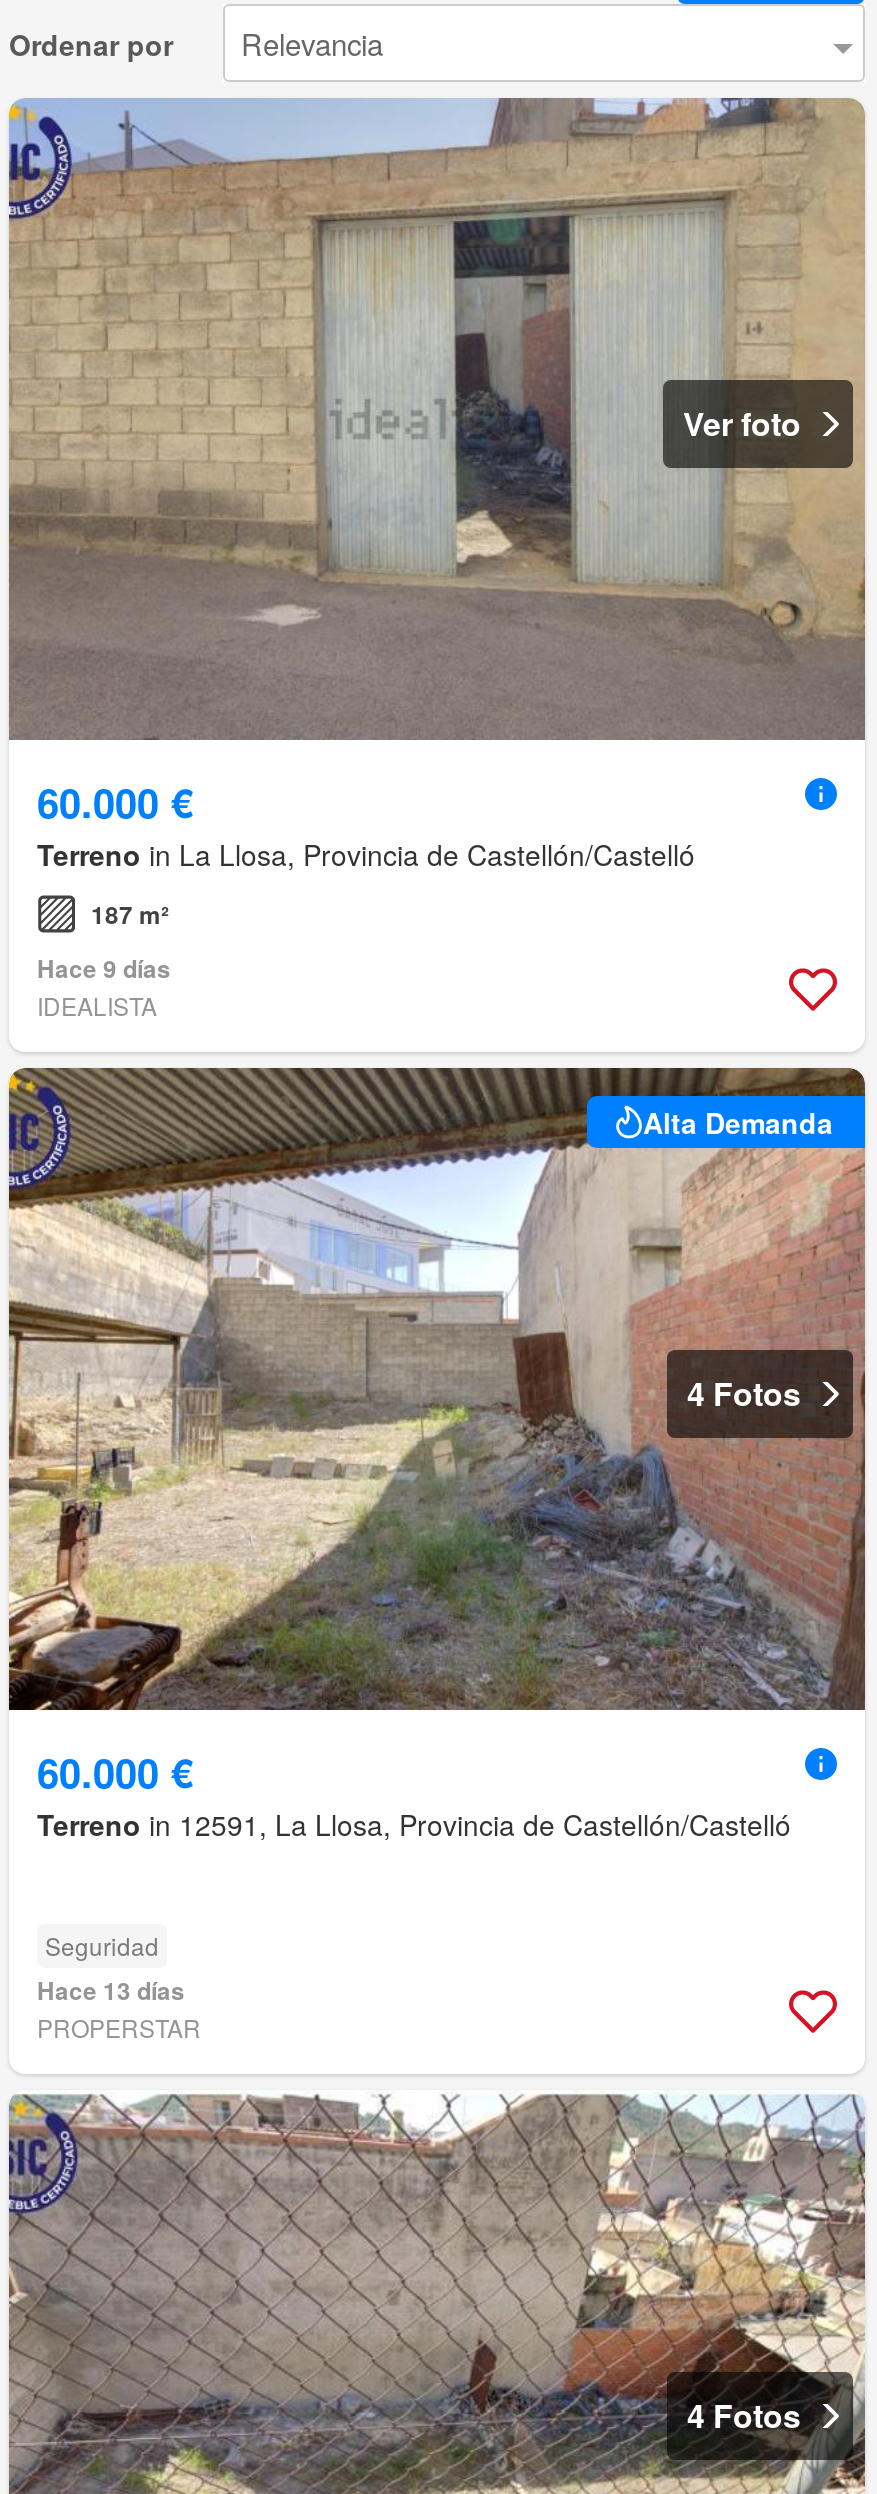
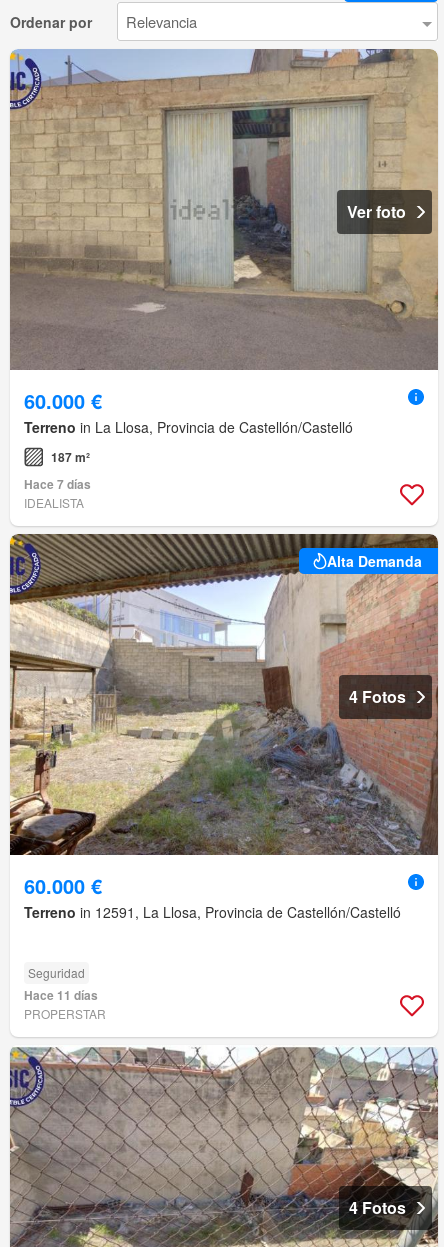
[37,951,171,987] Hace 9 días -> [24,475,91,493] Hace 7 días
[37,1973,185,2009] Hace 13 días -> [24,986,98,1004] Hace 11 días

